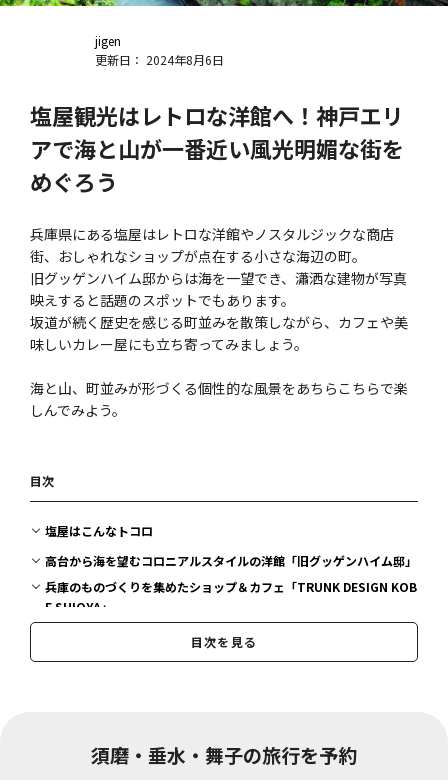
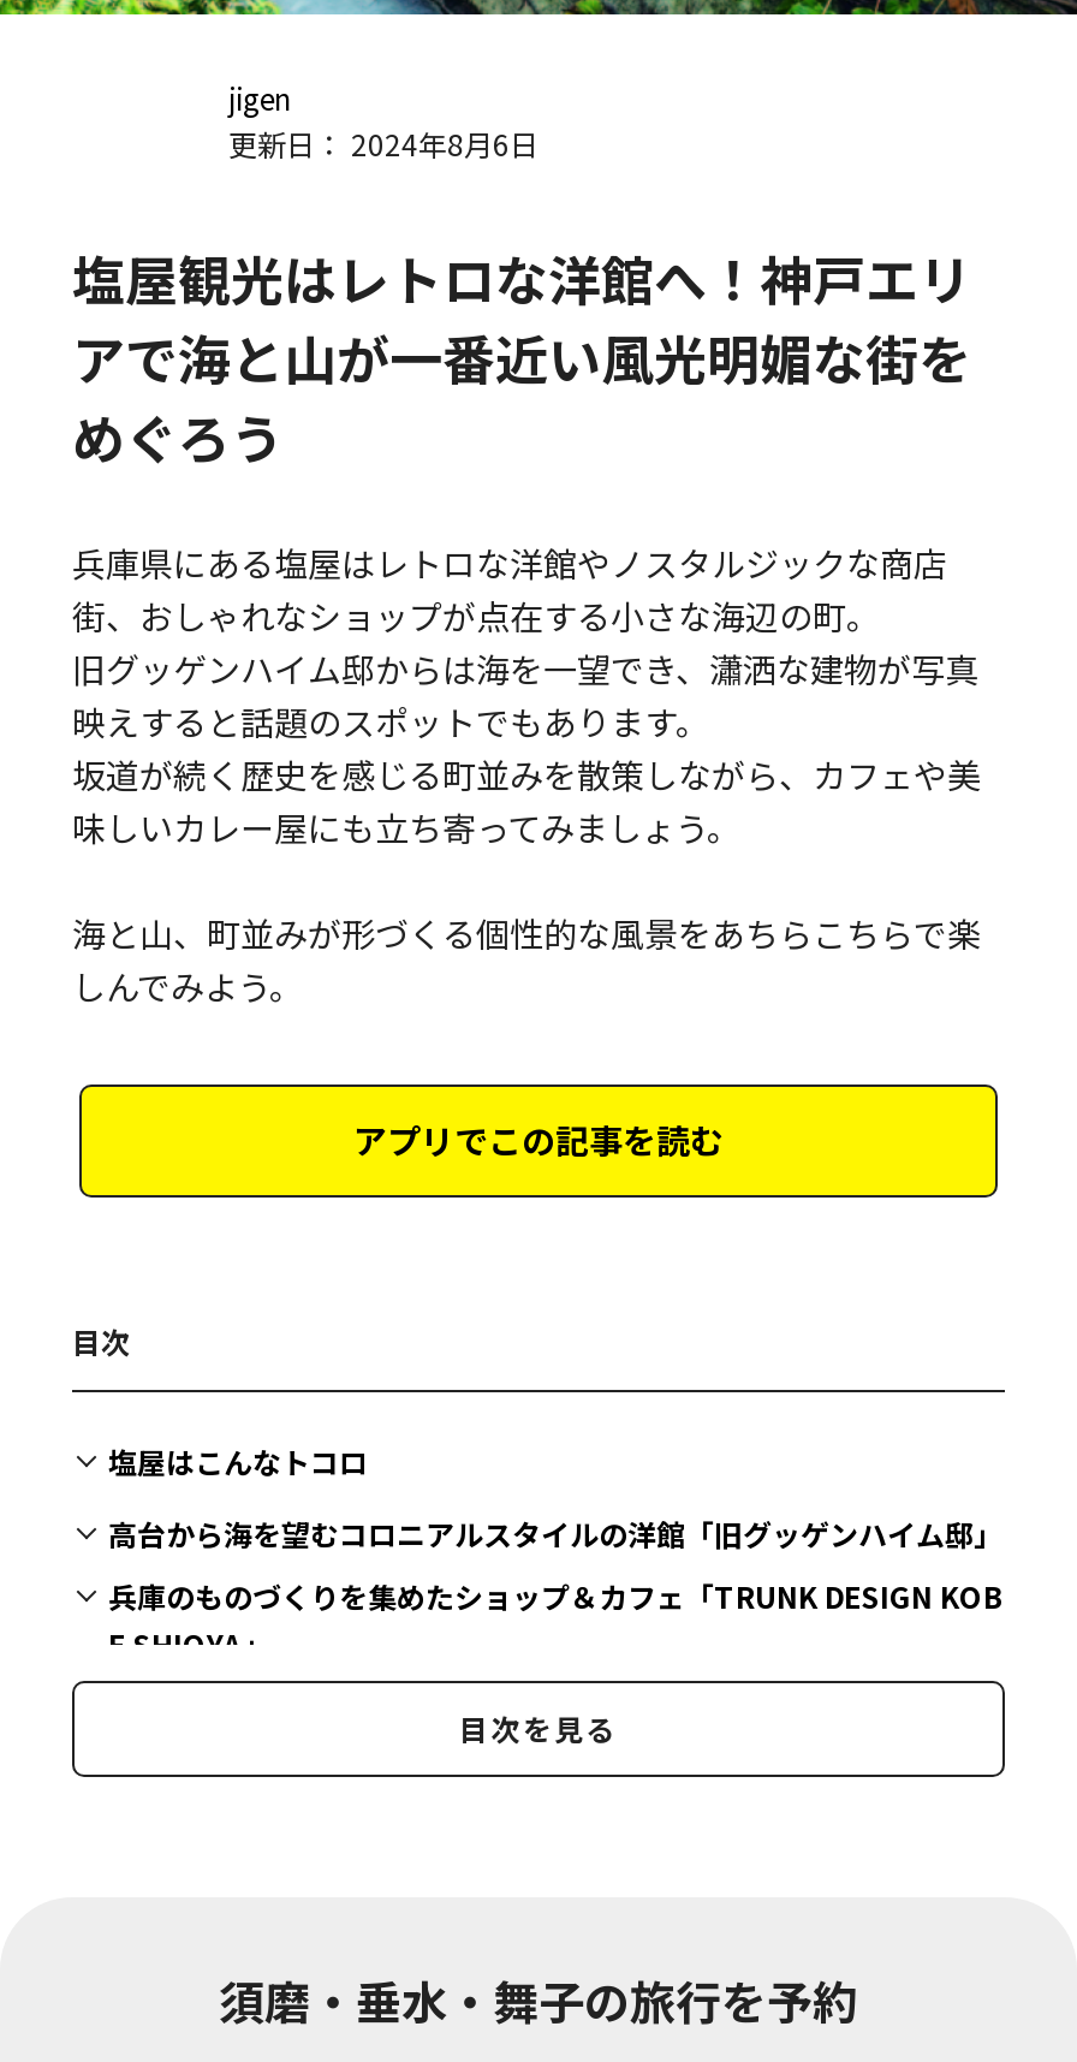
none -> [353,1116,724,1164] アプリでこの記事を読む

